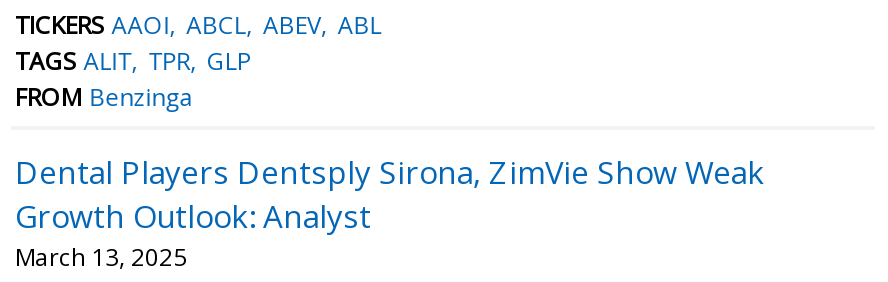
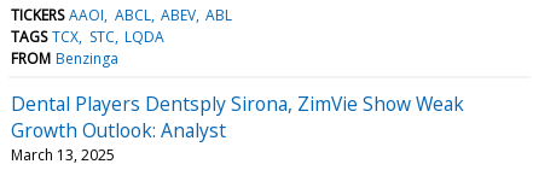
[15,44,251,78] TAGS ALIT TPR GLP -> [11,26,164,47] TAGS TCX STC LQDA

